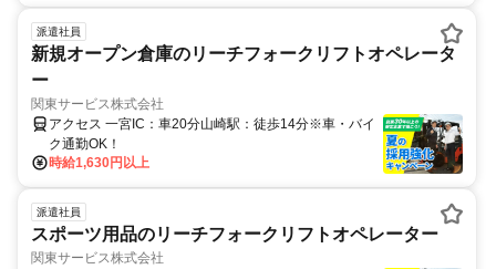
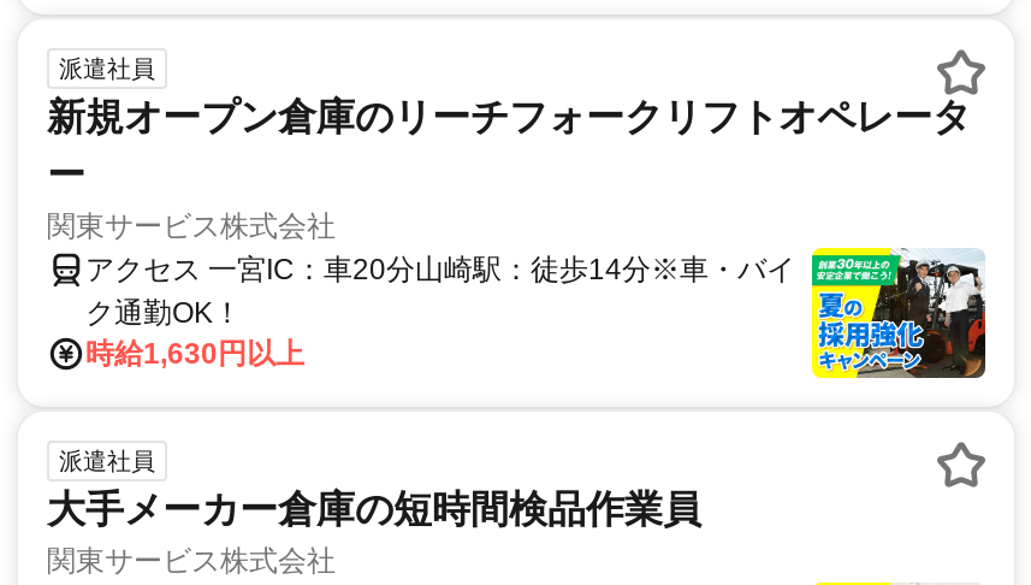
[31,225,438,244] スポーツ用品のリーチフォークリフトオペレーター -> [47,489,701,530] 大手メーカー倉庫の短時間検品作業員

